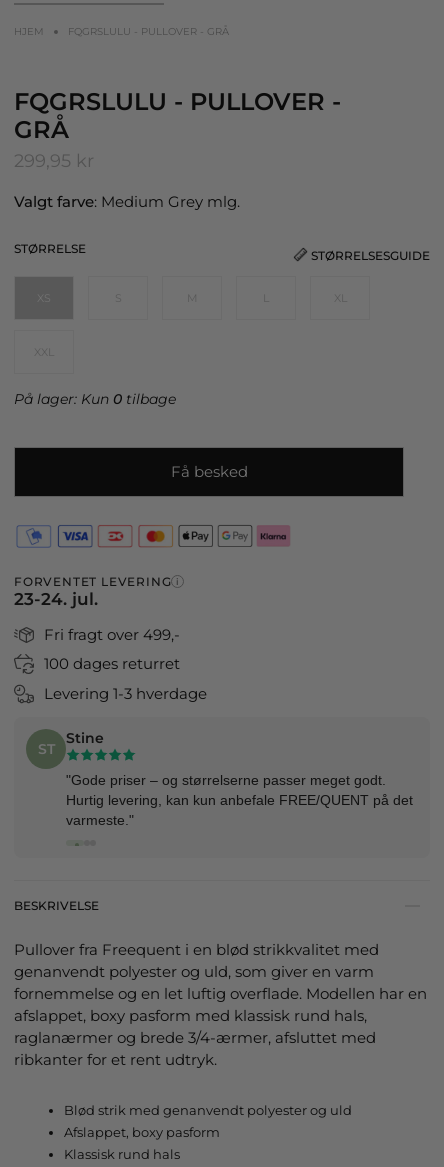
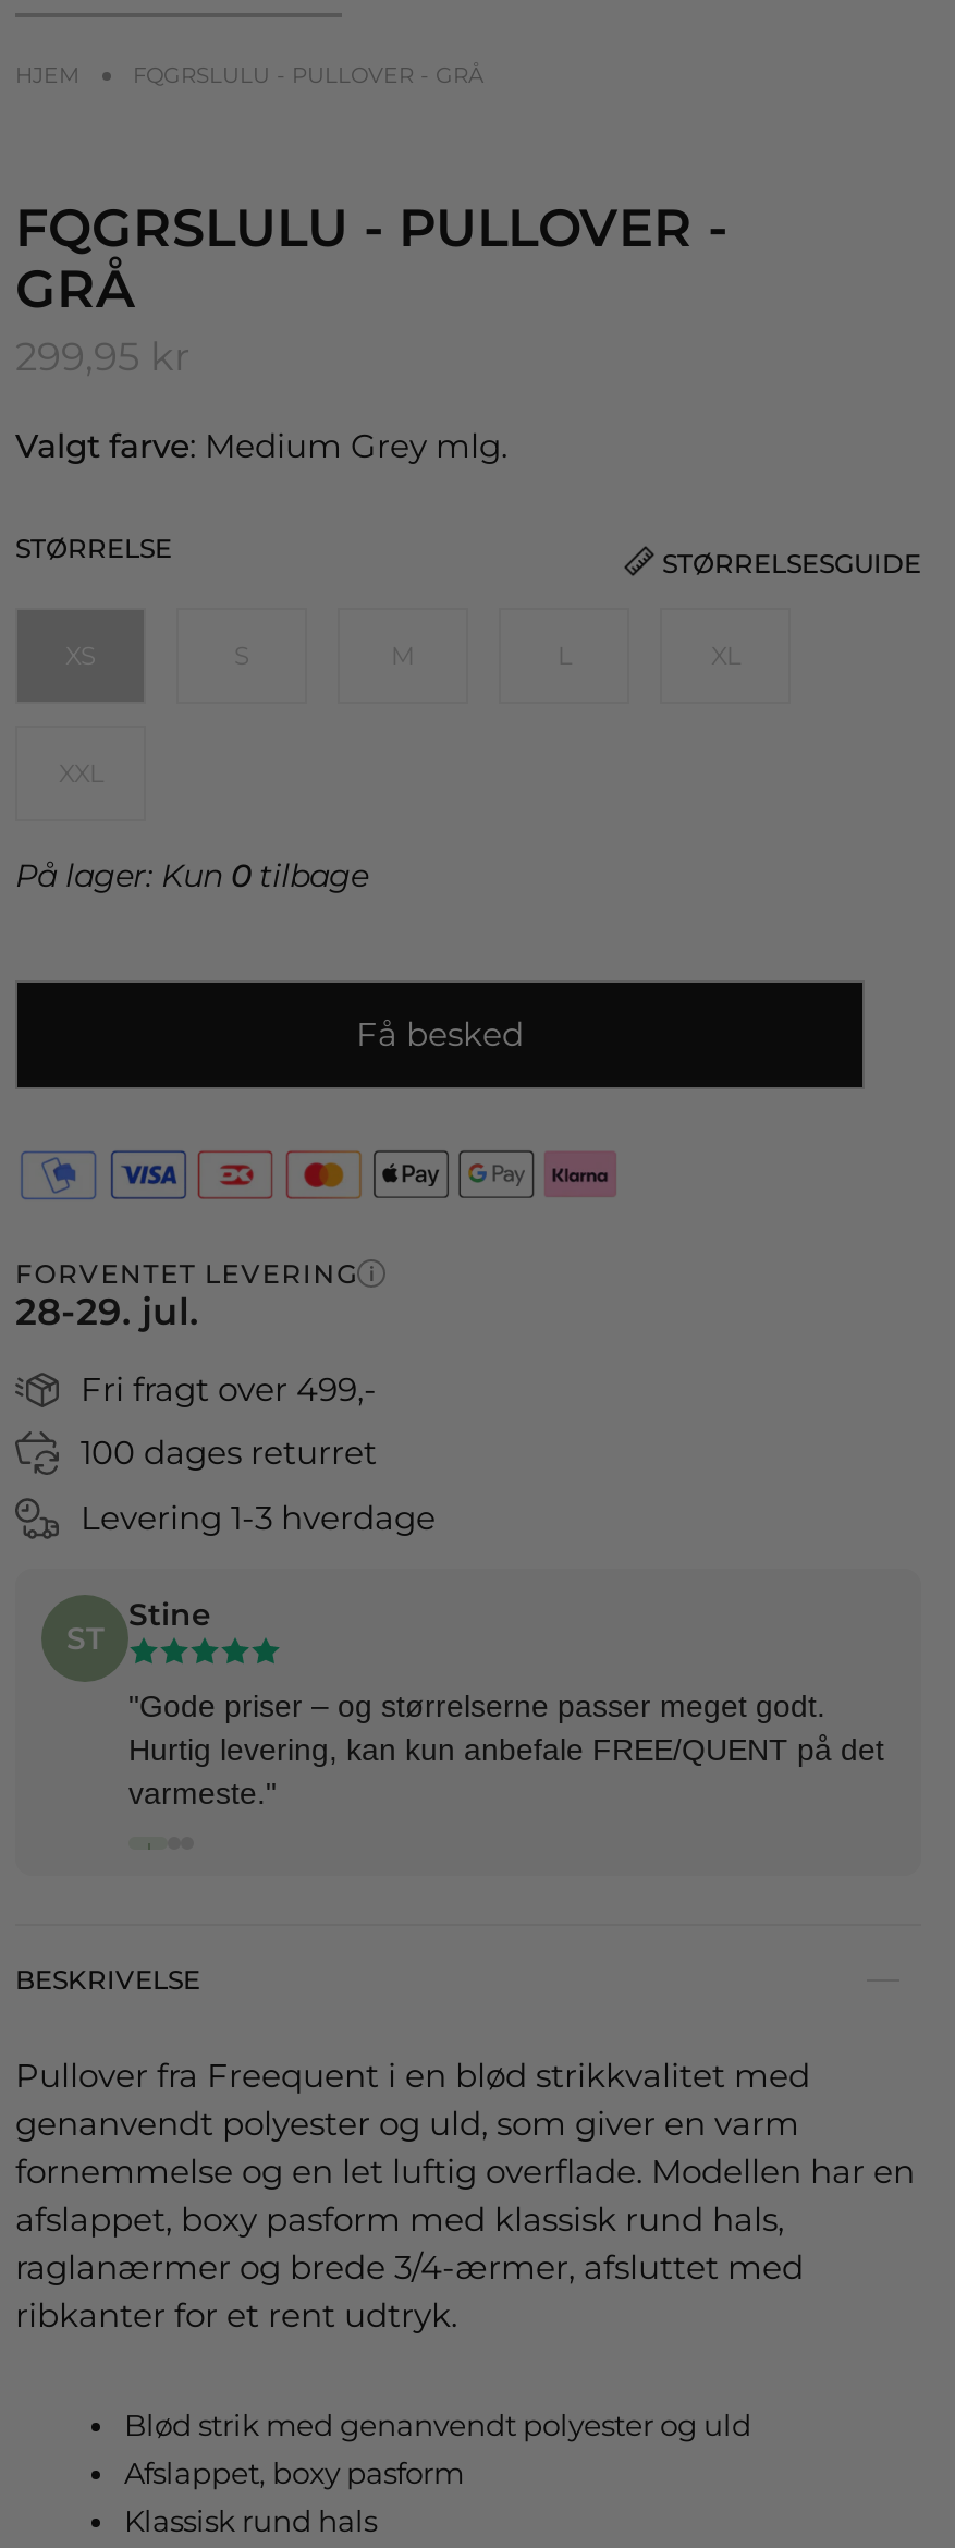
[14,589,98,609] 23-24. jul. -> [15,1290,198,1334] 28-29. jul.

